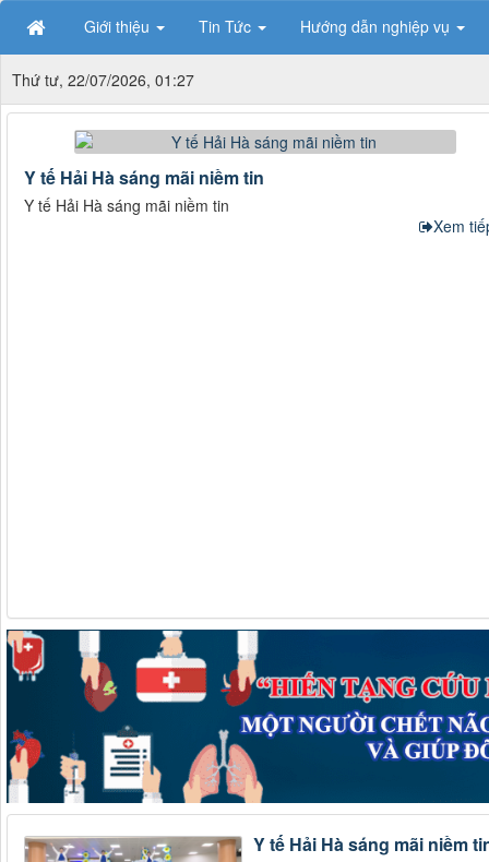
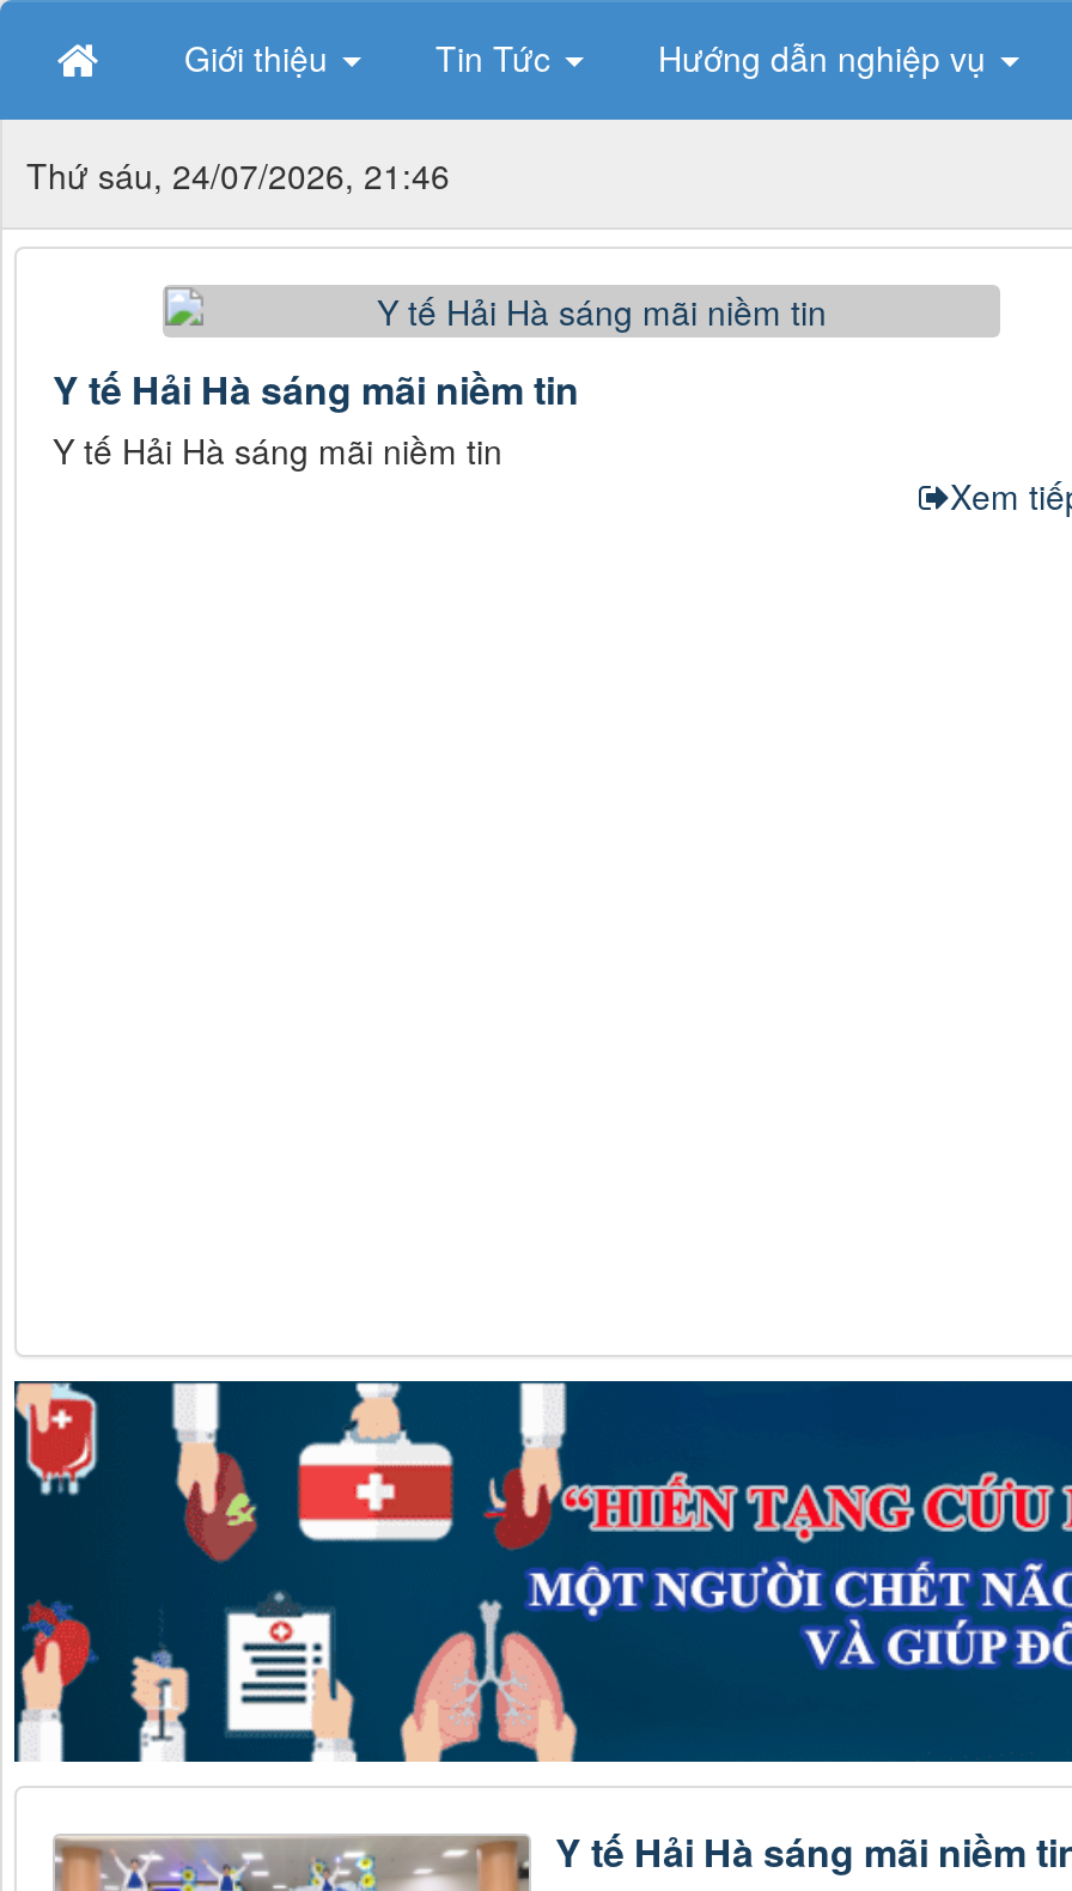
[12,69,194,91] Thứ tư, 22/07/2026, 01:27 -> [26,151,450,199] Thứ sáu, 24/07/2026, 21:46

